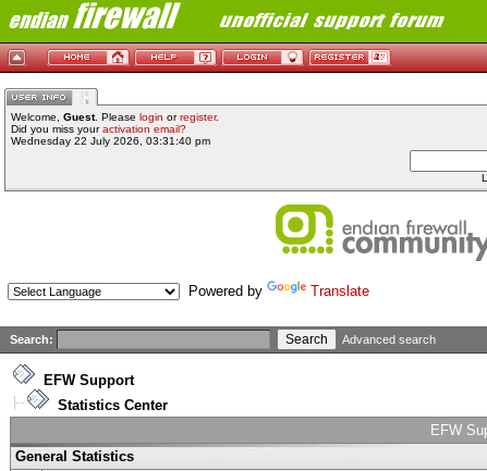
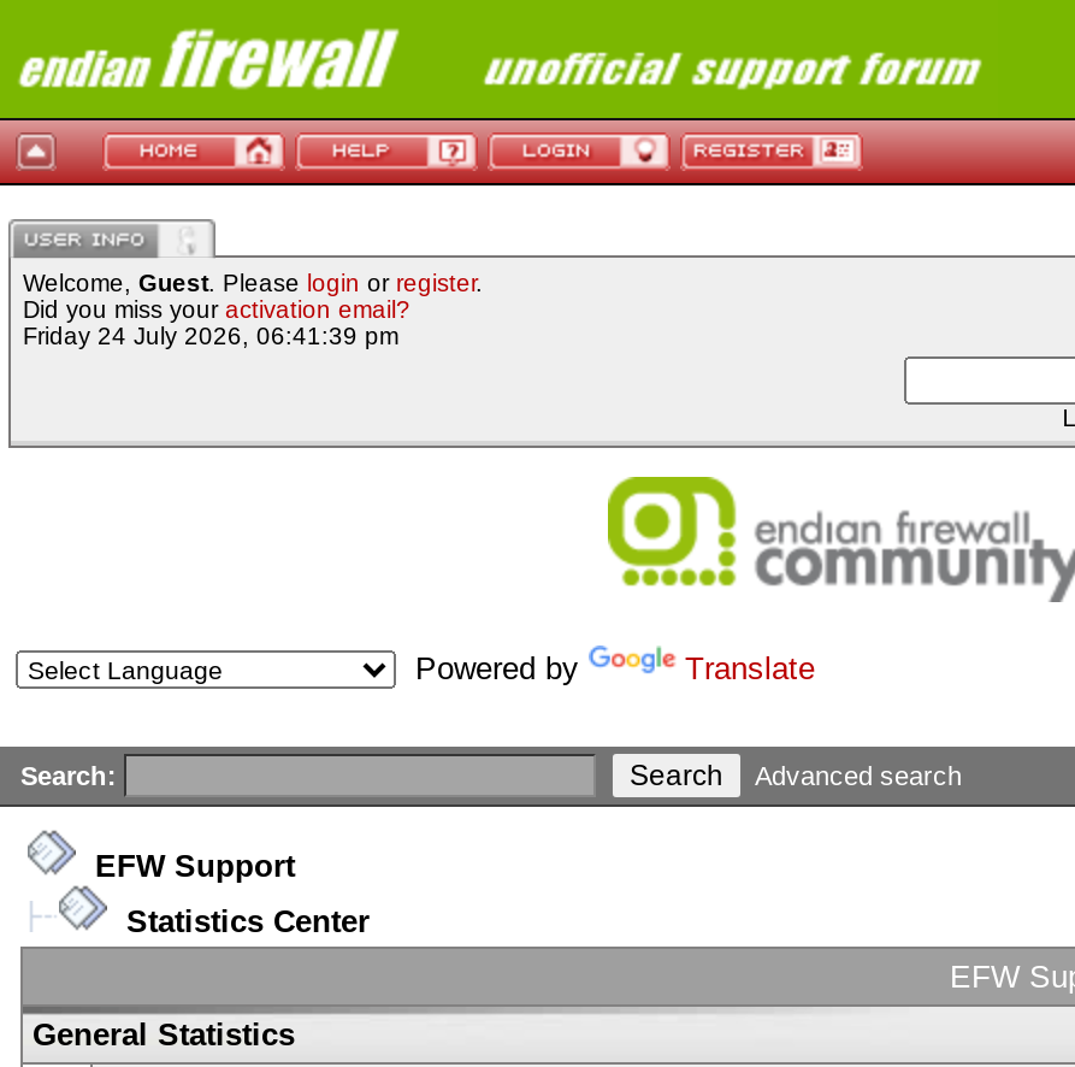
[11,135,210,147] Wednesday 22 July 2026, 03:31:40 pm -> [23,323,398,349] Friday 24 July 2026, 06:41:39 pm

